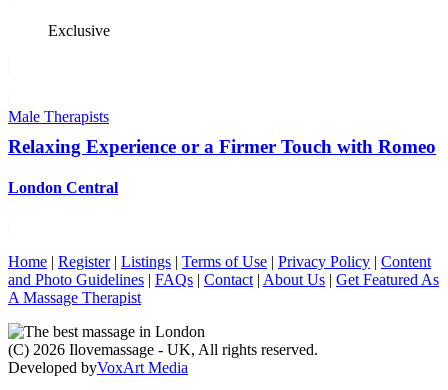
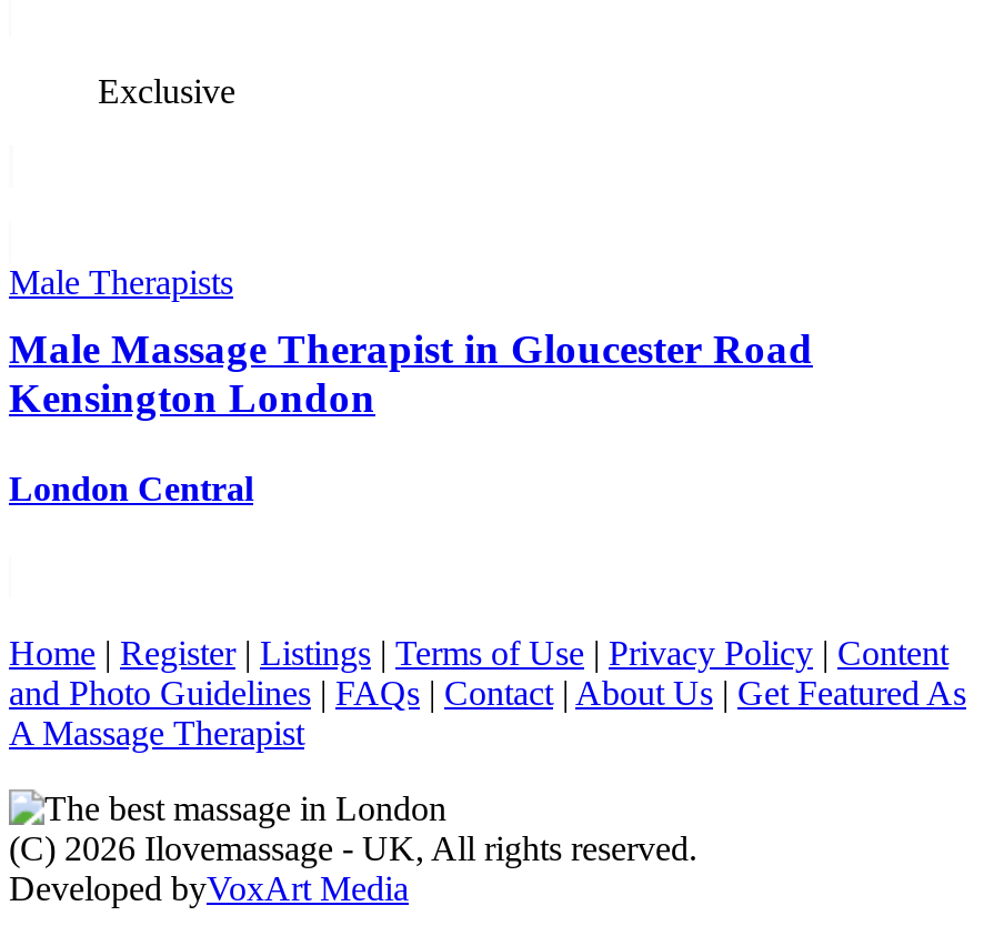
[8,136,436,157] Relaxing Experience or a Firmer Touch with Romeo -> [9,325,813,421] Male Massage Therapist in Gloucester Road | Kensington London

